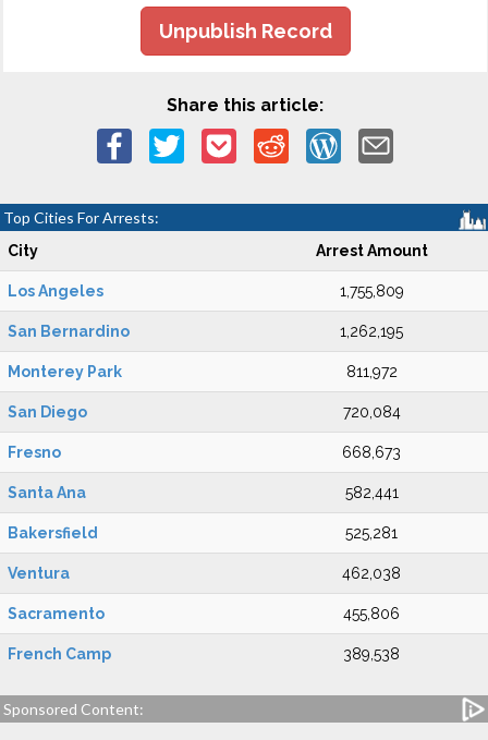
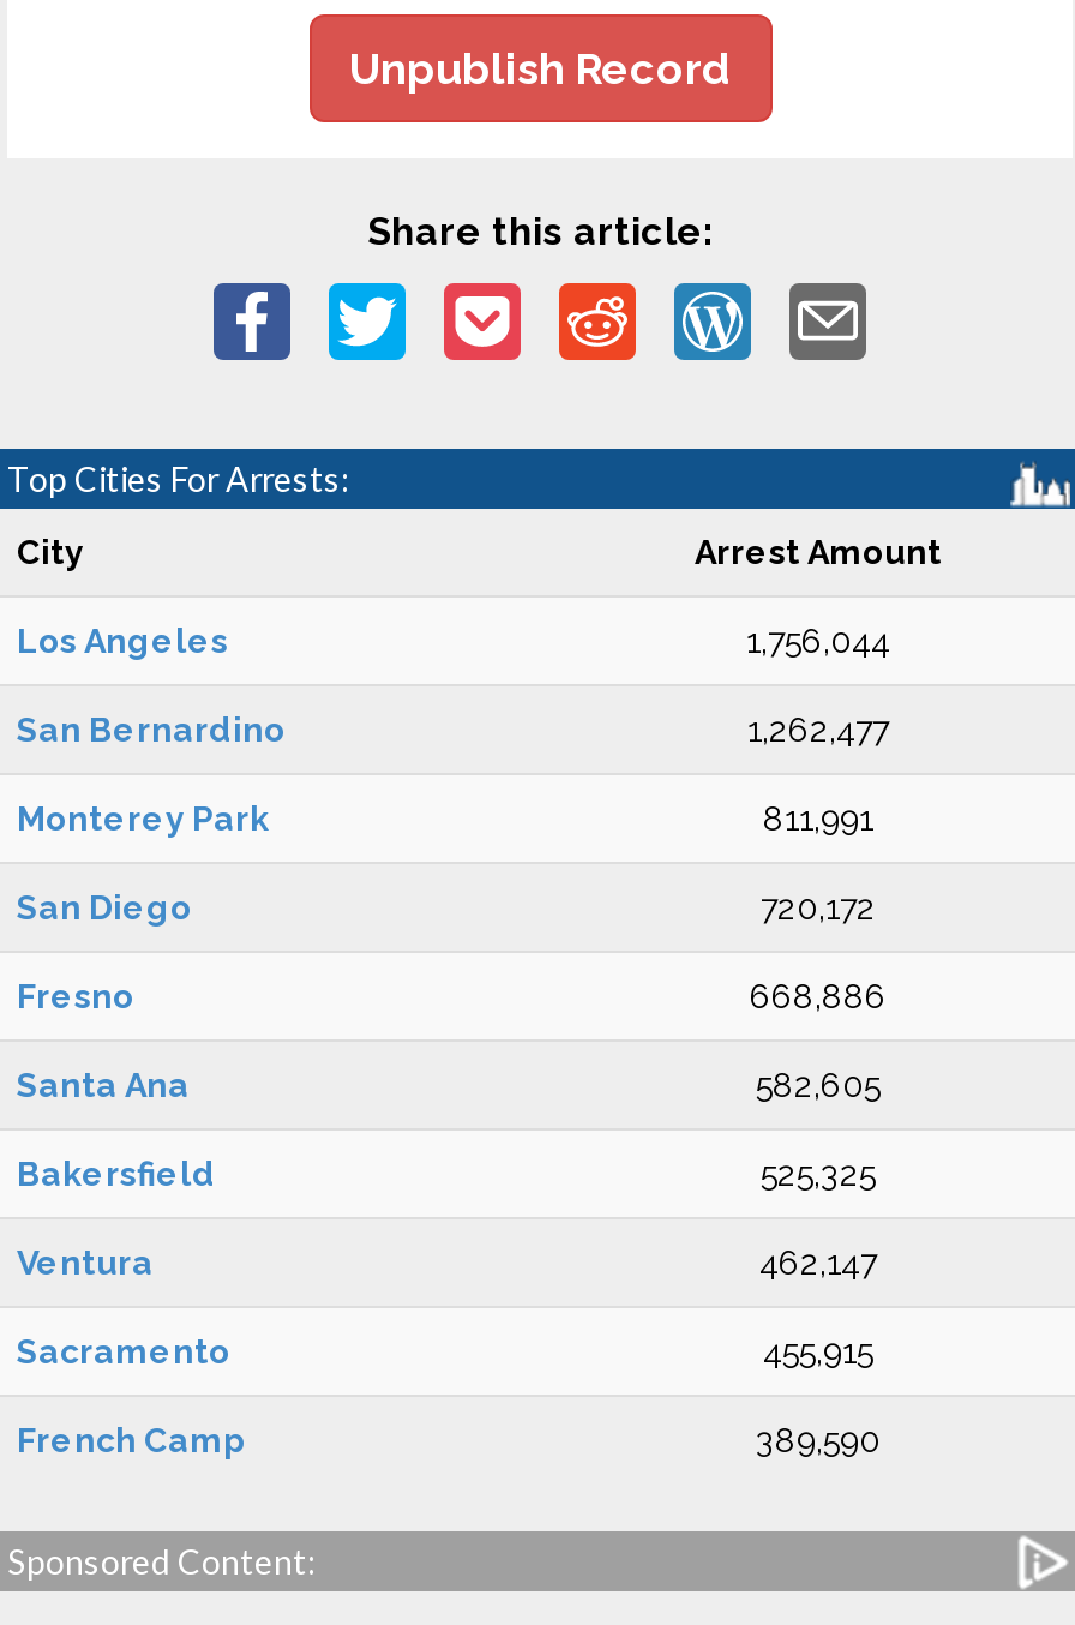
[339,282,404,300] 1,755,809 -> [746,622,890,660] 1,756,044
[340,323,403,340] 1,262,195 -> [747,710,889,749] 1,262,477
[346,363,397,380] 811,972 -> [763,799,873,838] 811,991
[343,403,400,421] 720,084 -> [761,888,876,927] 720,172
[342,444,401,461] 668,673 -> [750,977,887,1015] 668,886
[345,484,398,501] 582,441 -> [756,1066,881,1104] 582,605
[345,524,398,542] 525,281 -> [761,1155,876,1193] 525,325
[342,565,401,582] 462,038 -> [759,1243,877,1282] 462,147
[343,605,400,622] 455,806 -> [763,1332,873,1371] 455,915
[343,645,400,663] 389,538 -> [756,1421,881,1459] 389,590

